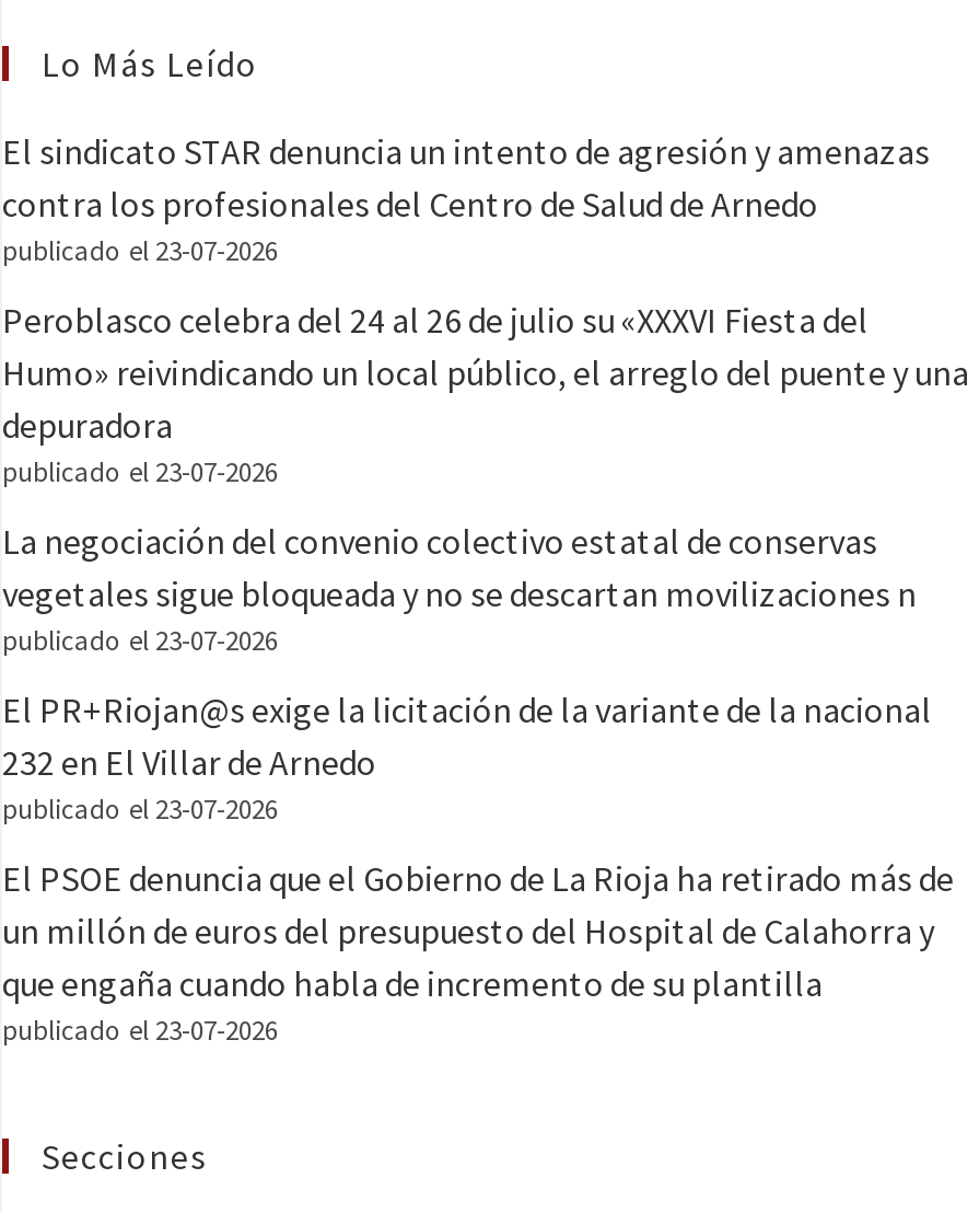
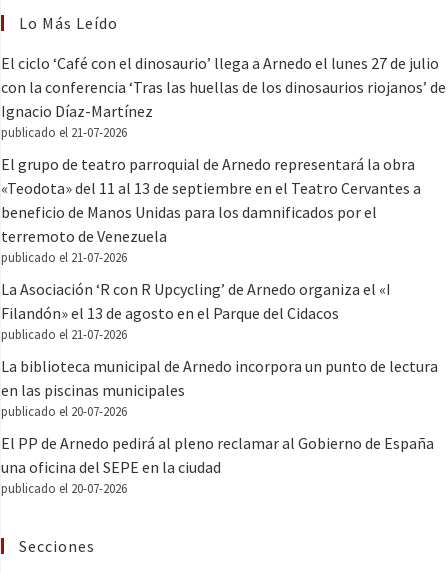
[2,129,930,267] El sindicato STAR denuncia un intento de agresión y amenazas | contra los profesionales del Centro de Salud de Arnedo | publicado el 23-07-2026 -> [1,53,446,140] El ciclo ‘Café con el dinosaurio’ llega a Arnedo el lunes 27 de julio | con la conferencia ‘Tras las huellas de los dinosaurios riojanos’ de | Ignacio Díaz-Martínez | publicado el 21-07-2026
[2,298,969,488] Peroblasco celebra del 24 al 26 de julio su «XXXVI Fiesta del | Humo» reivindicando un local público, el arreglo del puente y una | depuradora | publicado el 23-07-2026 -> [1,154,421,265] El grupo de teatro parroquial de Arnedo representará la obra | «Teodota» del 11 al 13 de septiembre en el Teatro Cervantes a | beneficio de Manos Unidas para los damnificados por el | terremoto de Venezuela | publicado el 21-07-2026
[2,519,917,657] La negociación del convenio colectivo estatal de conservas | vegetales sigue bloqueada y no se descartan movilizaciones n | publicado el 23-07-2026 -> [1,279,391,342] La Asociación ‘R con R Upcycling’ de Arnedo organiza el «I | Filandón» el 13 de agosto en el Parque del Cidacos | publicado el 21-07-2026
[2,688,932,825] El PR+Riojan@s exige la licitación de la variante de la nacional | 232 en El Villar de Arnedo | publicado el 23-07-2026 -> [1,356,438,419] La biblioteca municipal de Arnedo incorpora un punto de lectura | en las piscinas municipales | publicado el 20-07-2026
[2,856,954,1047] El PSOE denuncia que el Gobierno de La Rioja ha retirado más de | un millón de euros del presupuesto del Hospital de Calahorra y | que engaña cuando habla de incremento de su plantilla | publicado el 23-07-2026 -> [1,433,434,496] El PP de Arnedo pedirá al pleno reclamar al Gobierno de España | una oficina del SEPE en la ciudad | publicado el 20-07-2026

